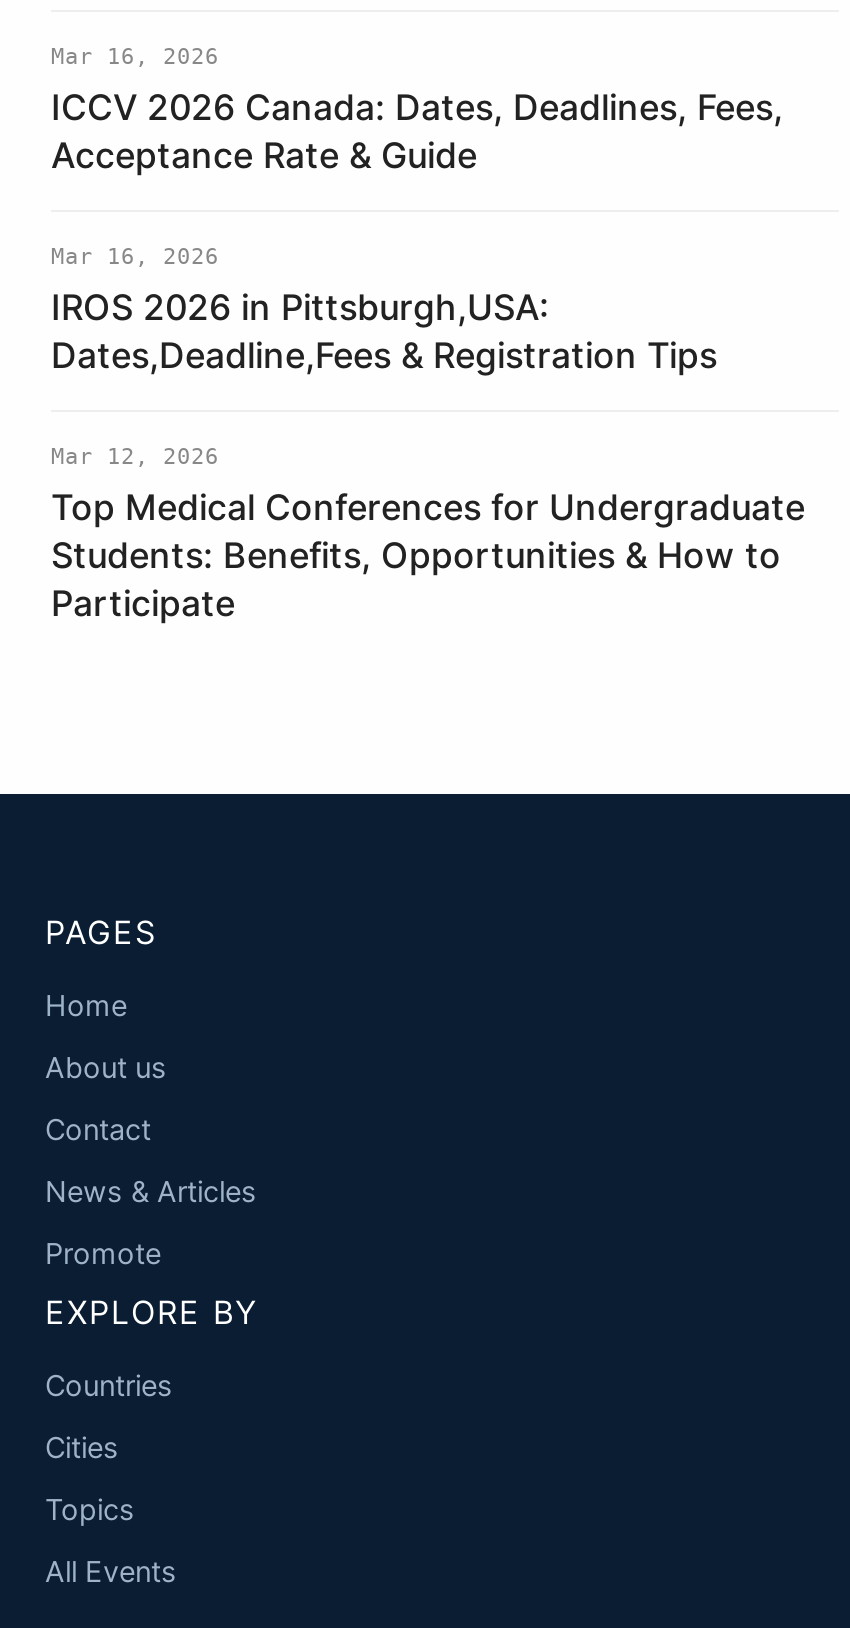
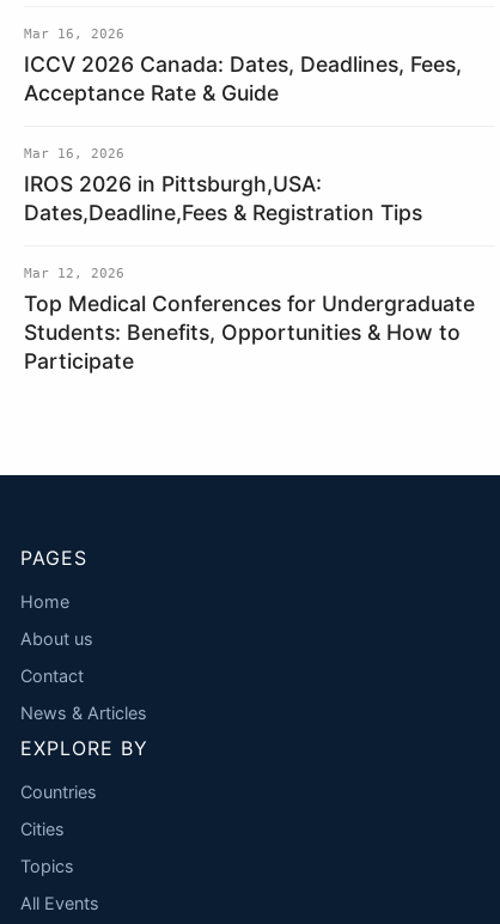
[45,1236,161,1270] Promote -> none

